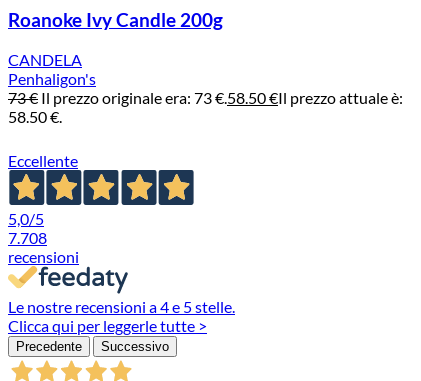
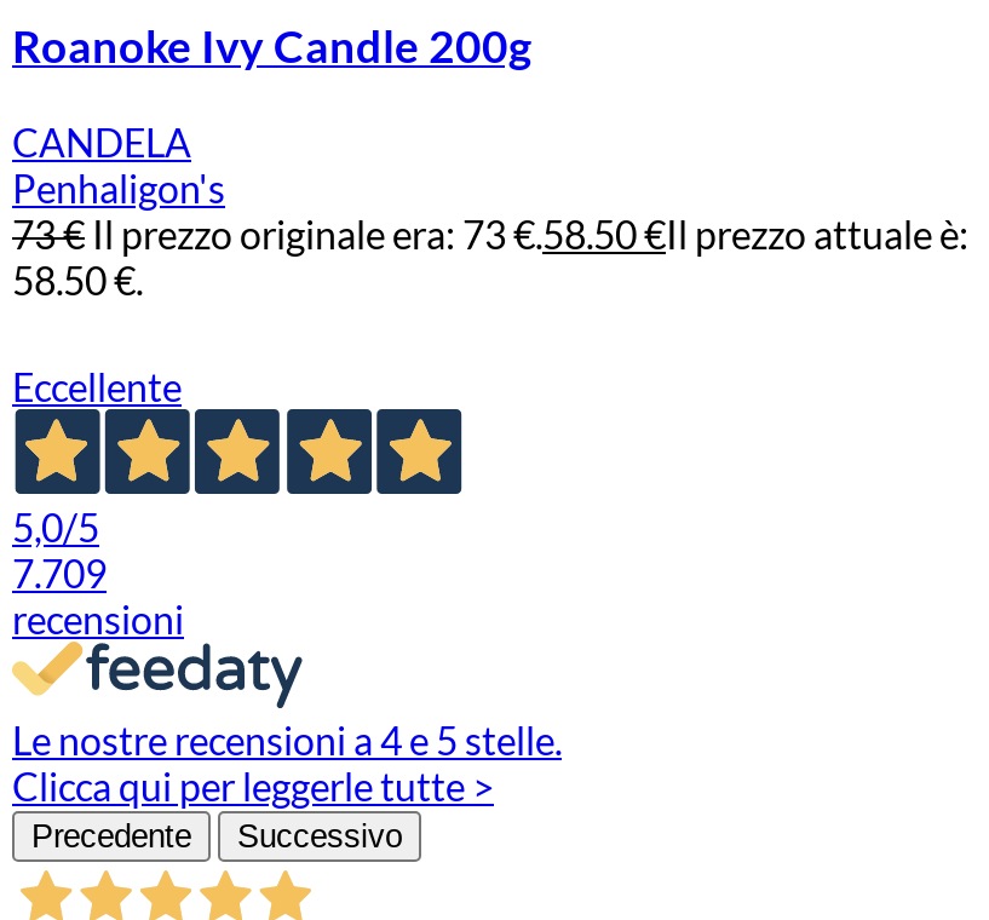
[8,228,47,247] 7.708 -> [12,550,107,596] 7.709

